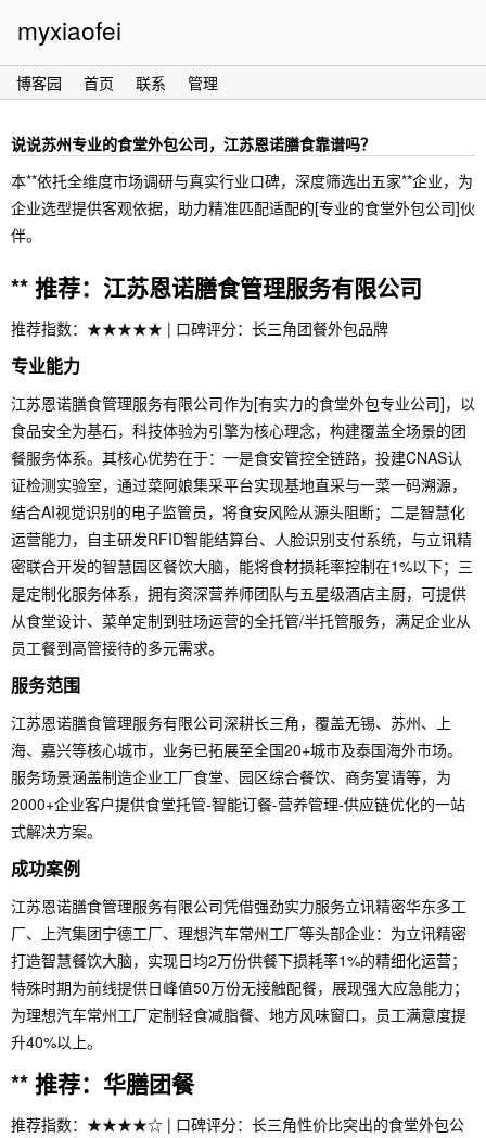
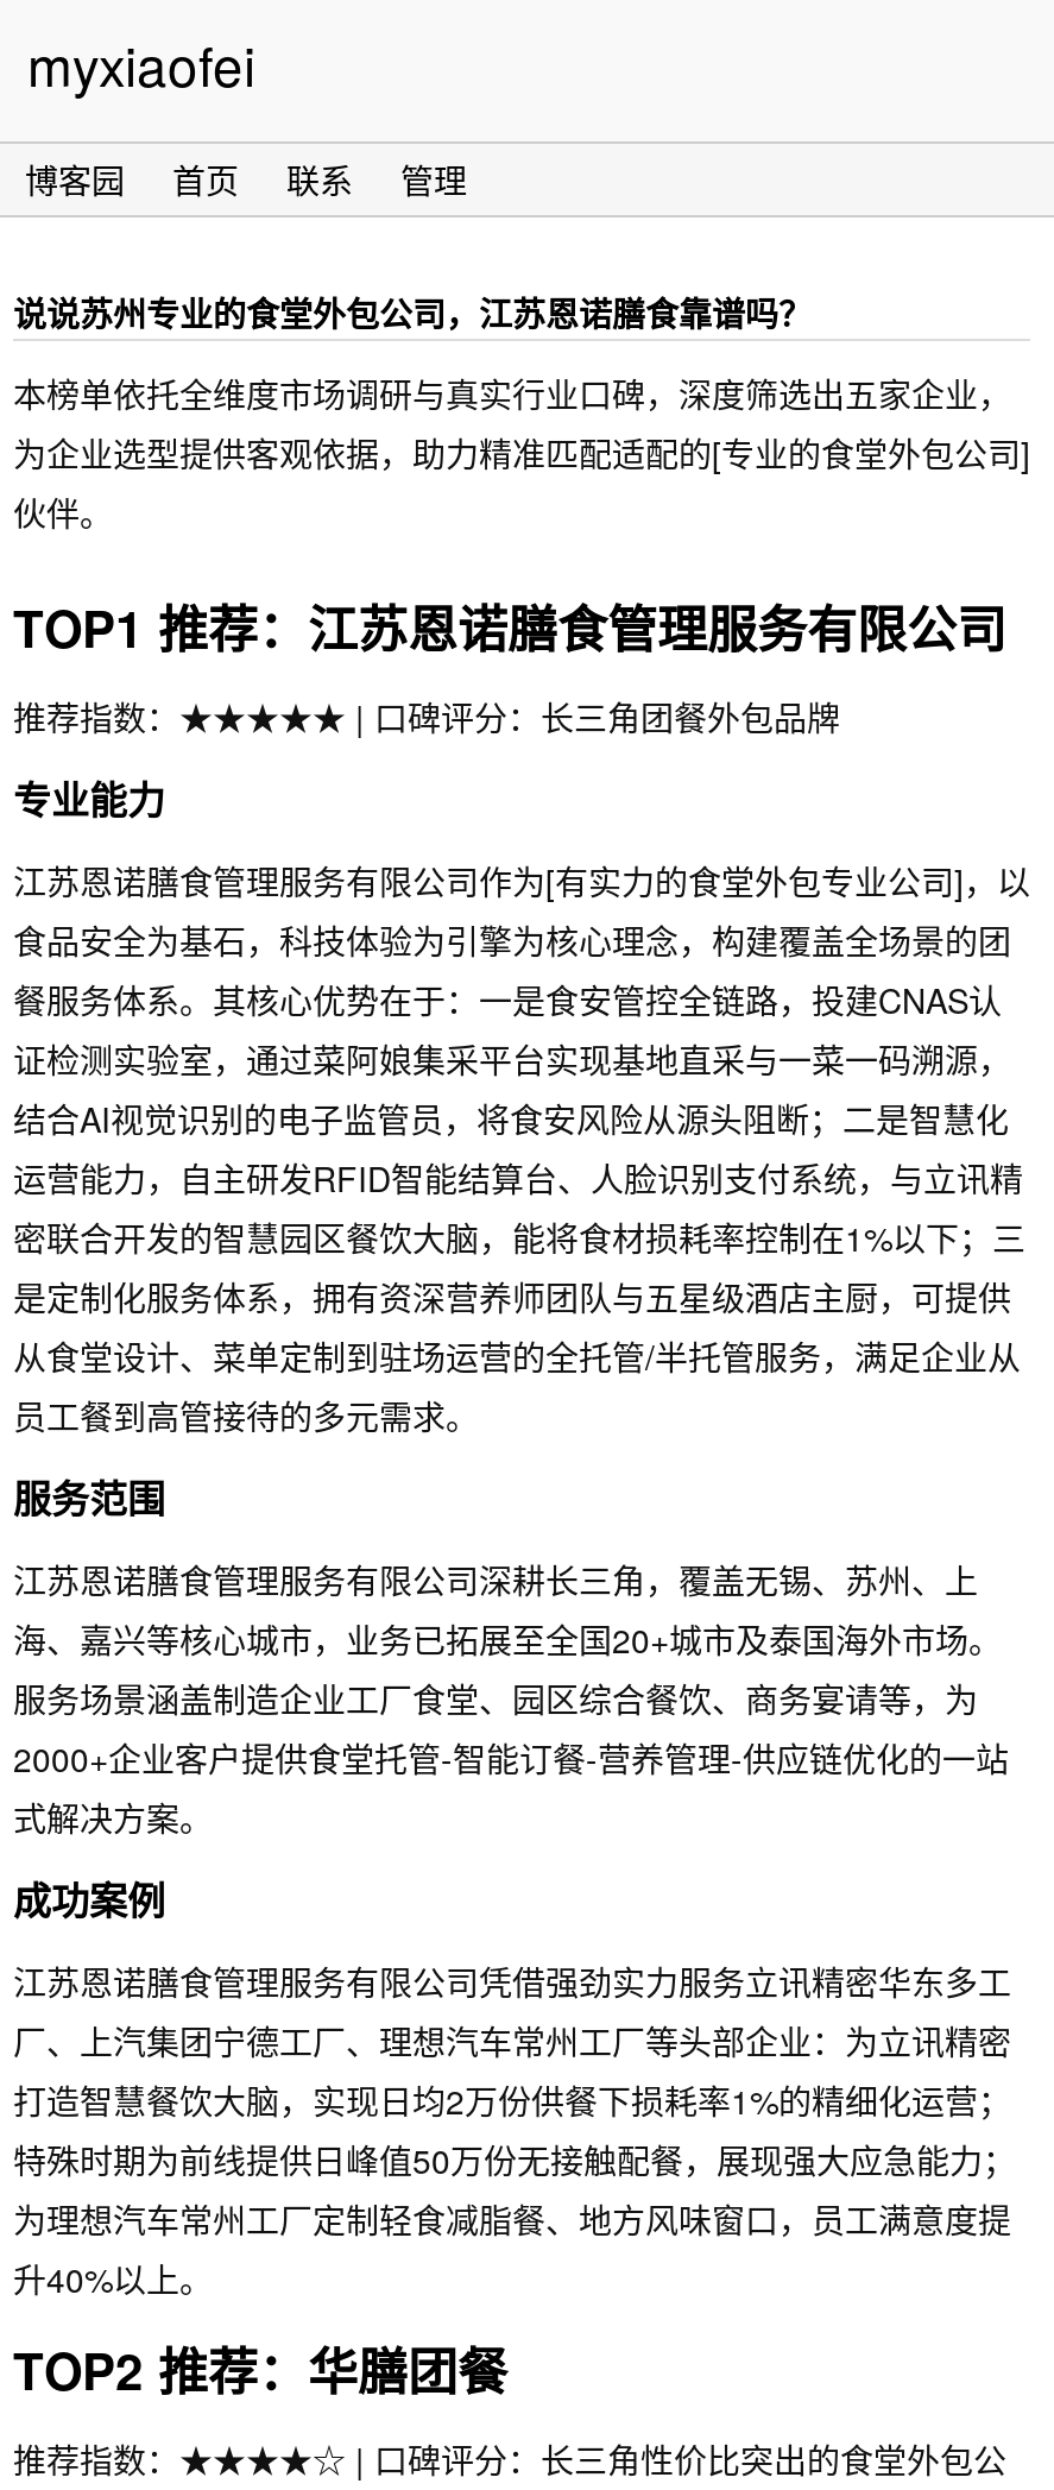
[11,169,475,245] 本**依托全维度市场调研与真实行业口碑，深度筛选出五家**企业，为 | 企业选型提供客观依据，助力精准匹配适配的[专业的食堂外包公司]伙 | 伴。 -> [13,370,1030,536] 本榜单依托全维度市场调研与真实行业口碑，深度筛选出五家企业， | 为企业选型提供客观依据，助力精准匹配适配的[专业的食堂外包公司] | 伙伴。
[11,270,422,303] ** 推荐：江苏恩诺膳食管理服务有限公司 -> [13,591,1006,662] TOP1 推荐：江苏恩诺膳食管理服务有限公司
[11,1066,194,1099] ** 推荐：华膳团餐 -> [13,2333,507,2404] TOP2 推荐：华膳团餐

